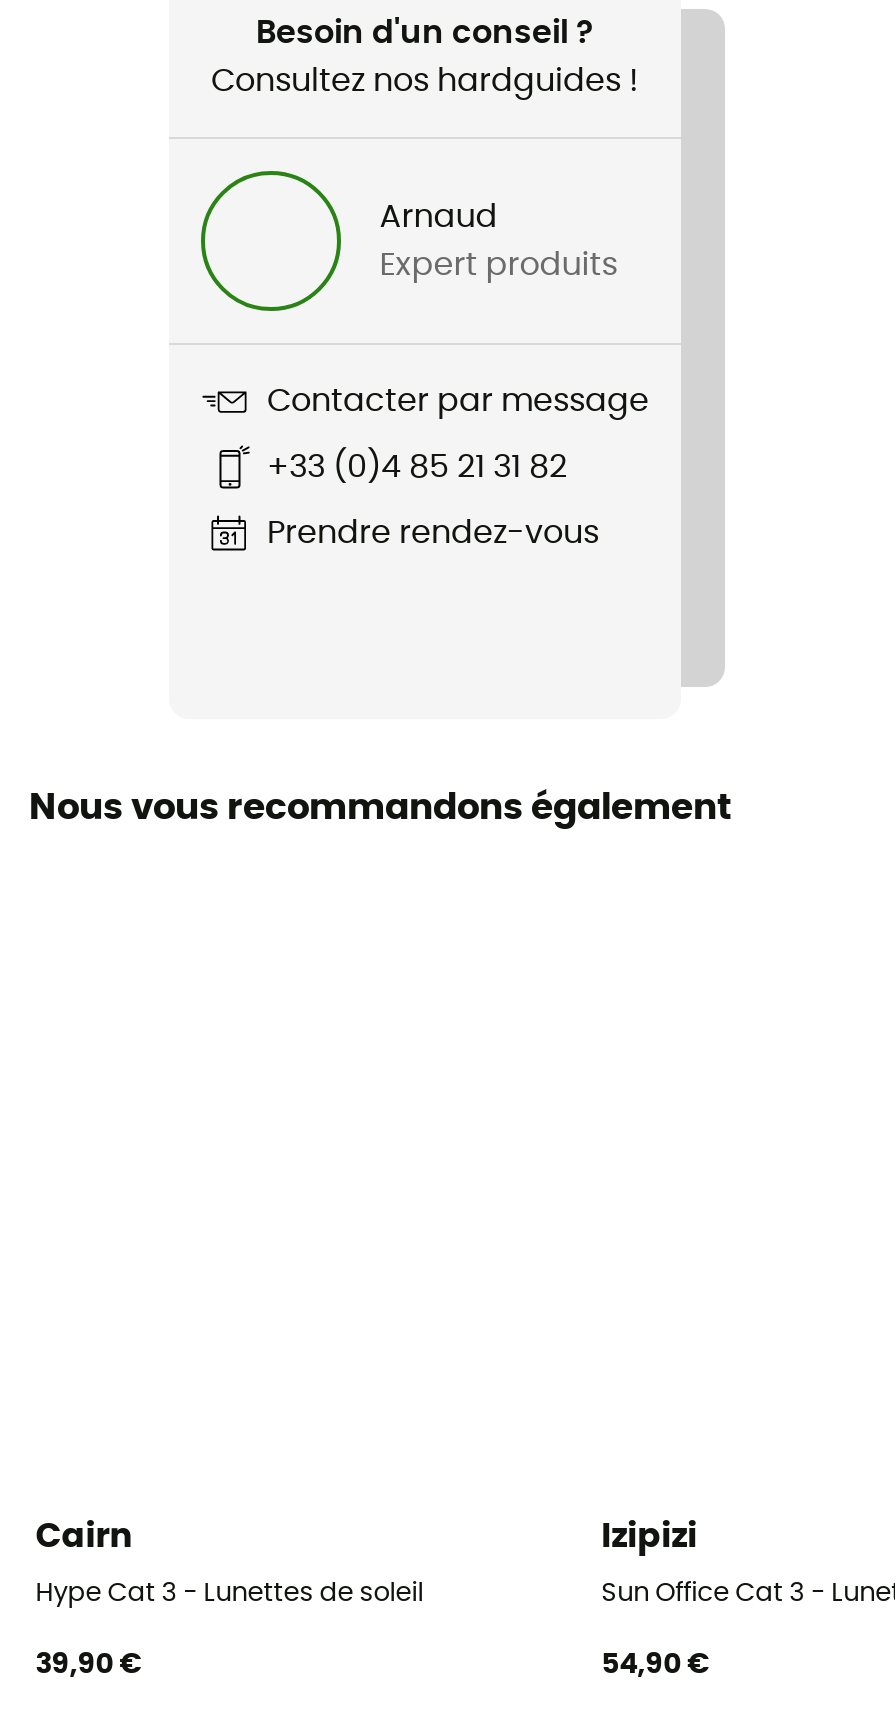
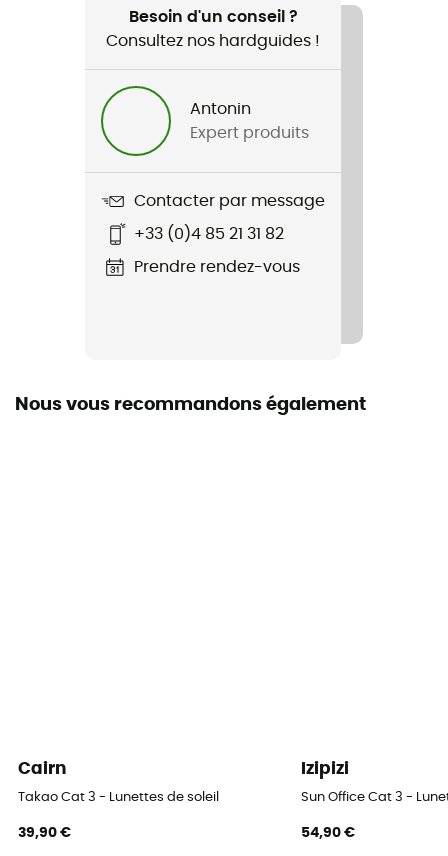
[379,200,497,232] Arnaud -> [190,101,251,117] Antonin
[35,1581,423,1607] Hype Cat 3 - Lunettes de soleil -> [18,791,219,804] Takao Cat 3 - Lunettes de soleil

